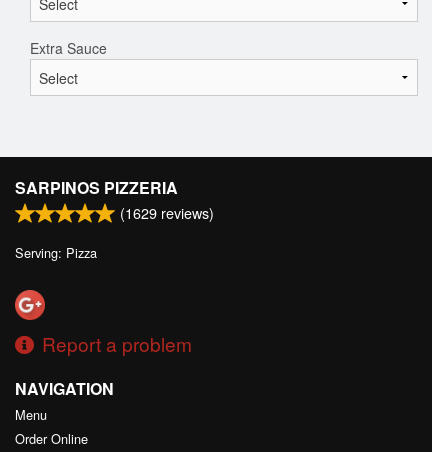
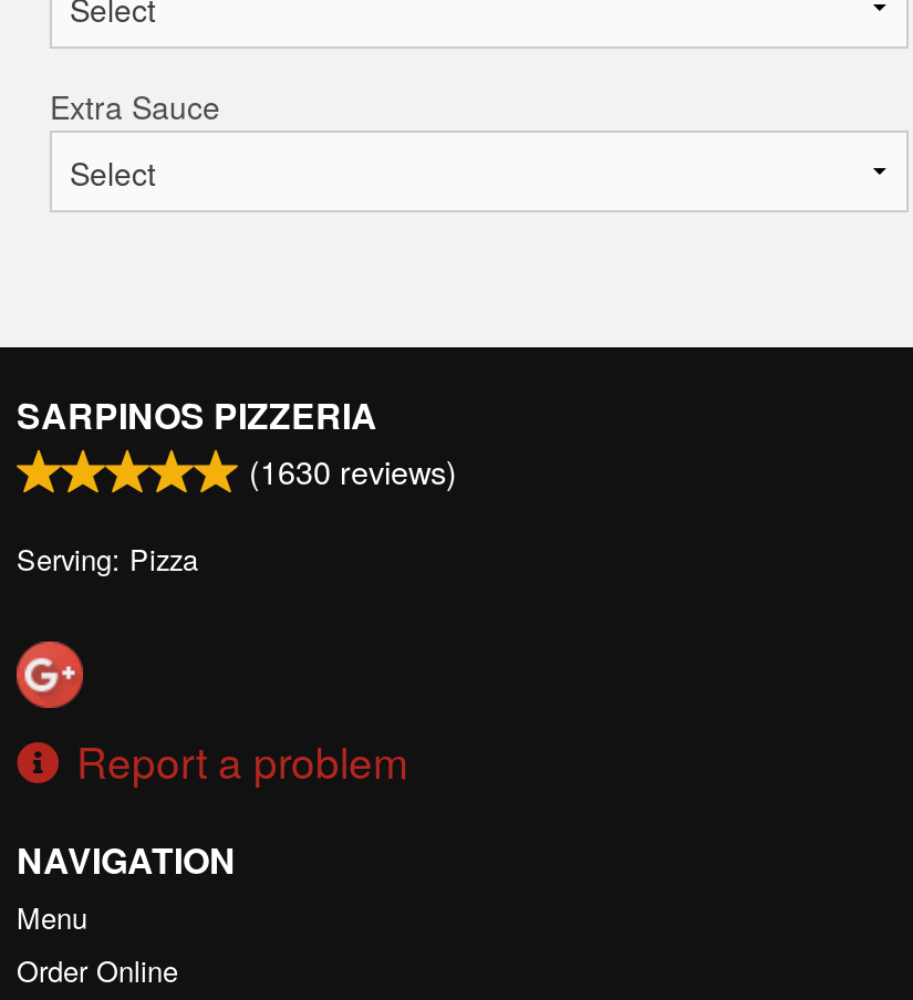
[120,202,214,223] (1629 reviews) -> [249,448,457,494] (1630 reviews)

